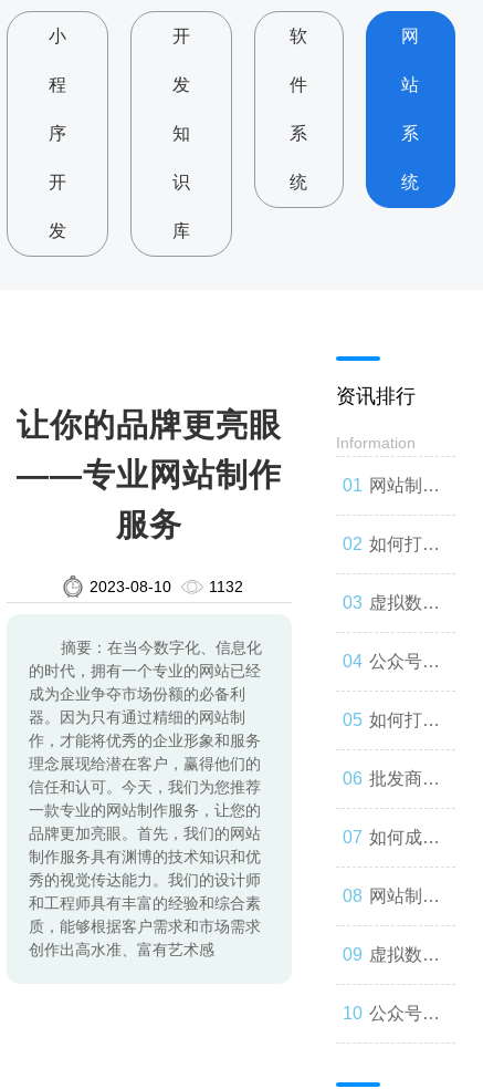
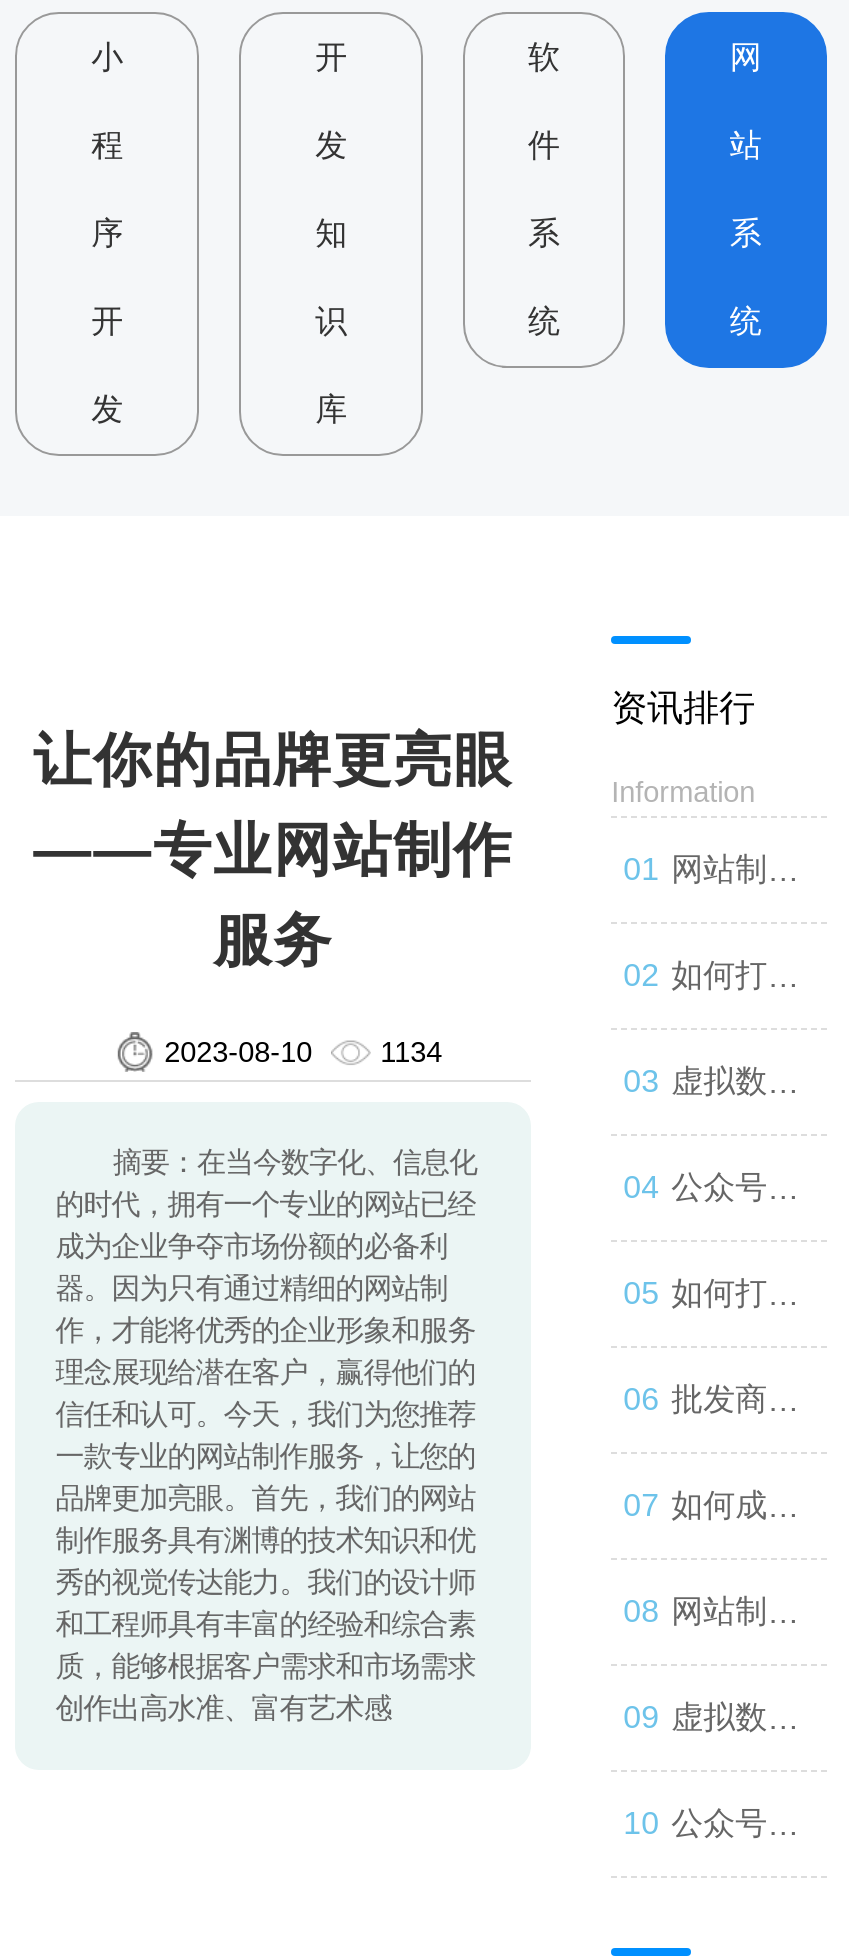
[209,578,243,595] 1132 -> [380,1036,442,1068] 1134

